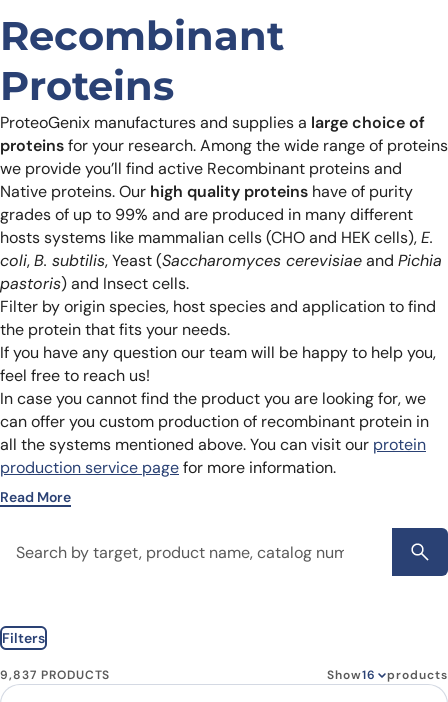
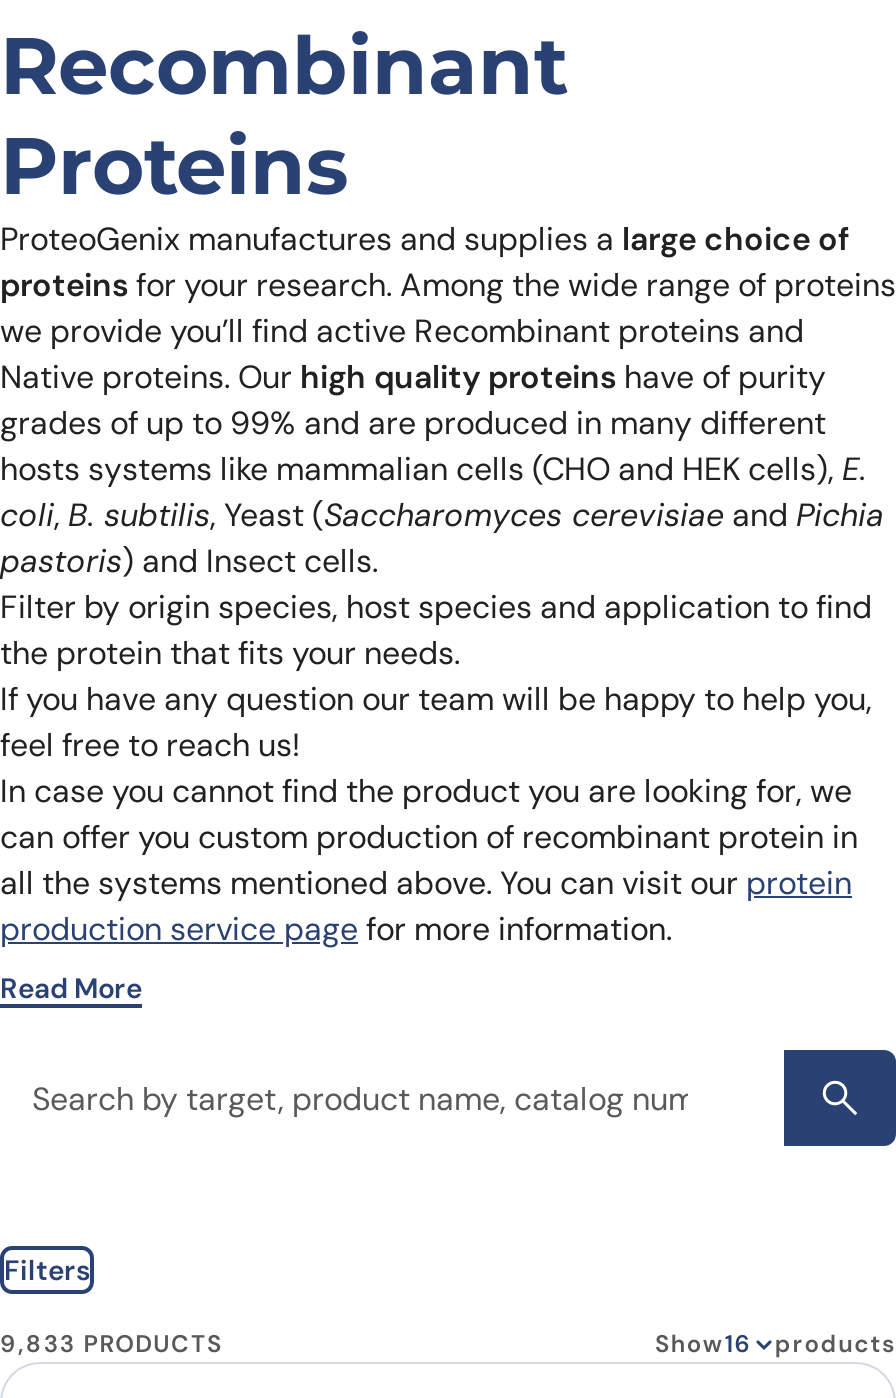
[0,667,110,683] 9,837 PRODUCTS -> [0,1328,223,1360] 9,833 PRODUCTS

